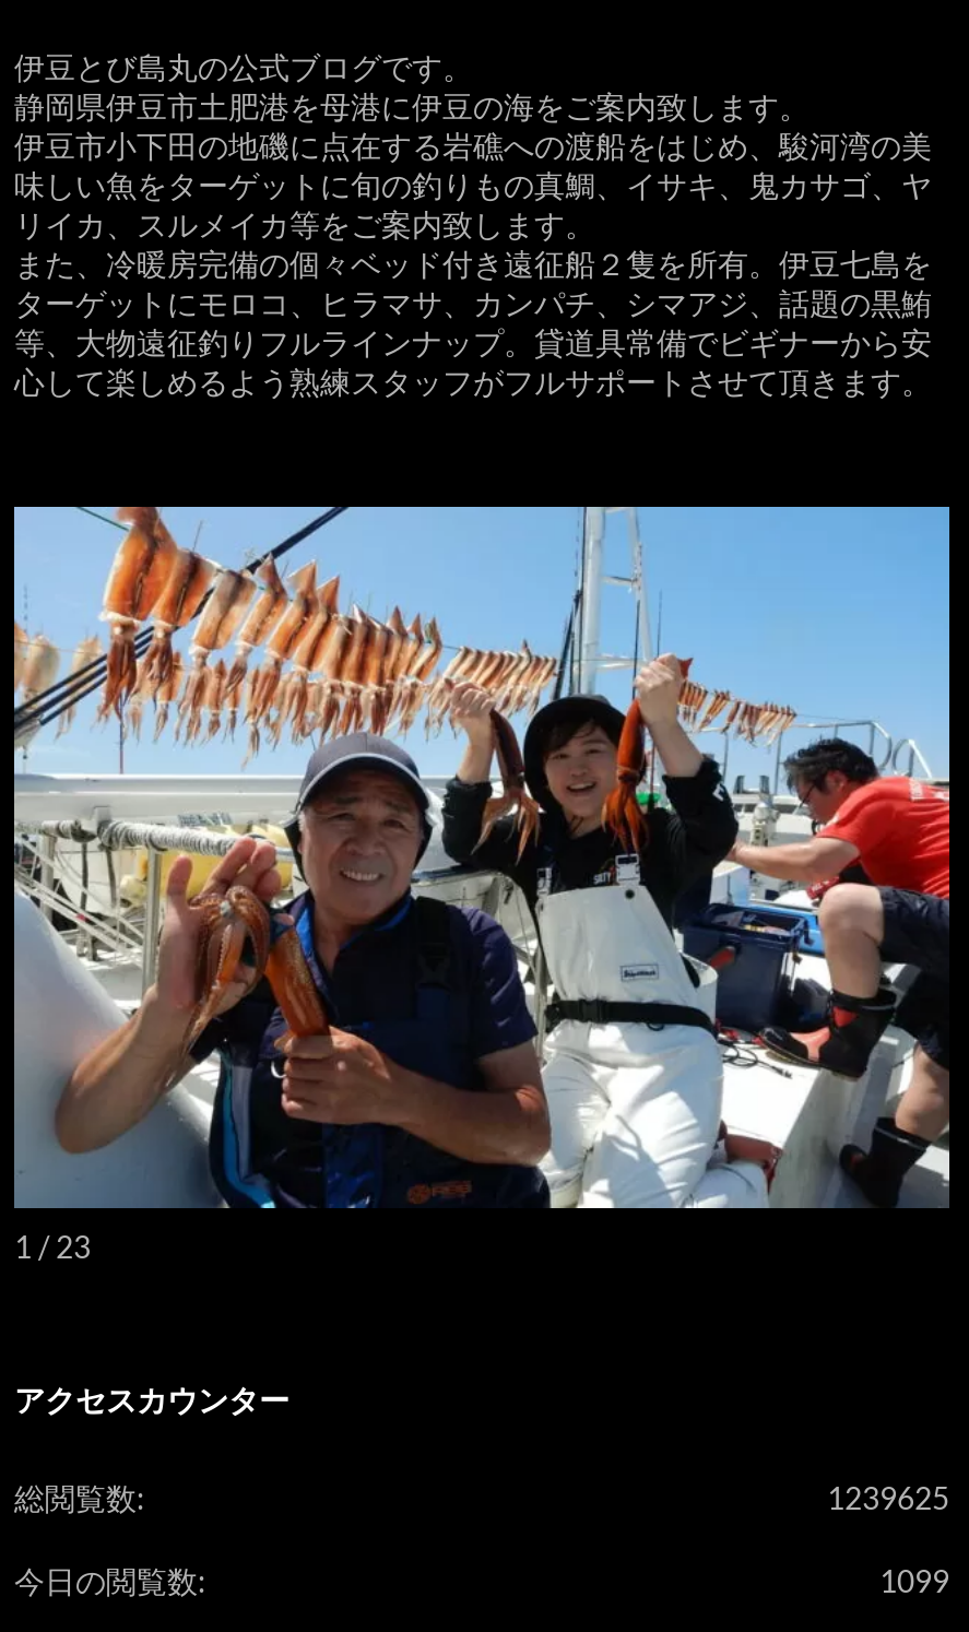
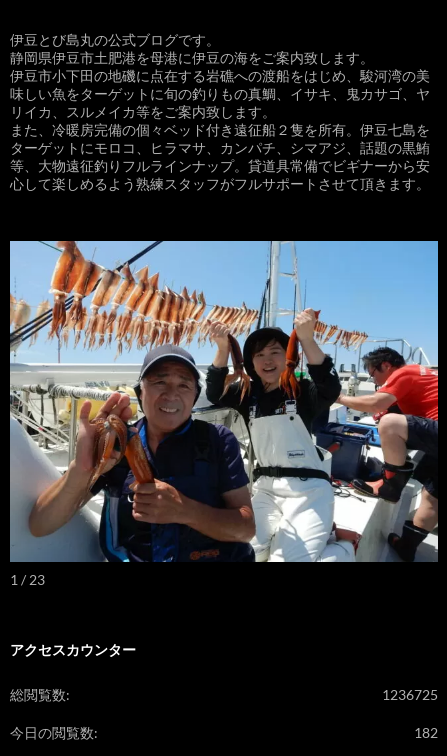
[827,1478,949,1515] 1239625 -> [382,685,438,702] 1236725
[879,1561,949,1598] 1099 -> [414,723,438,740] 182

